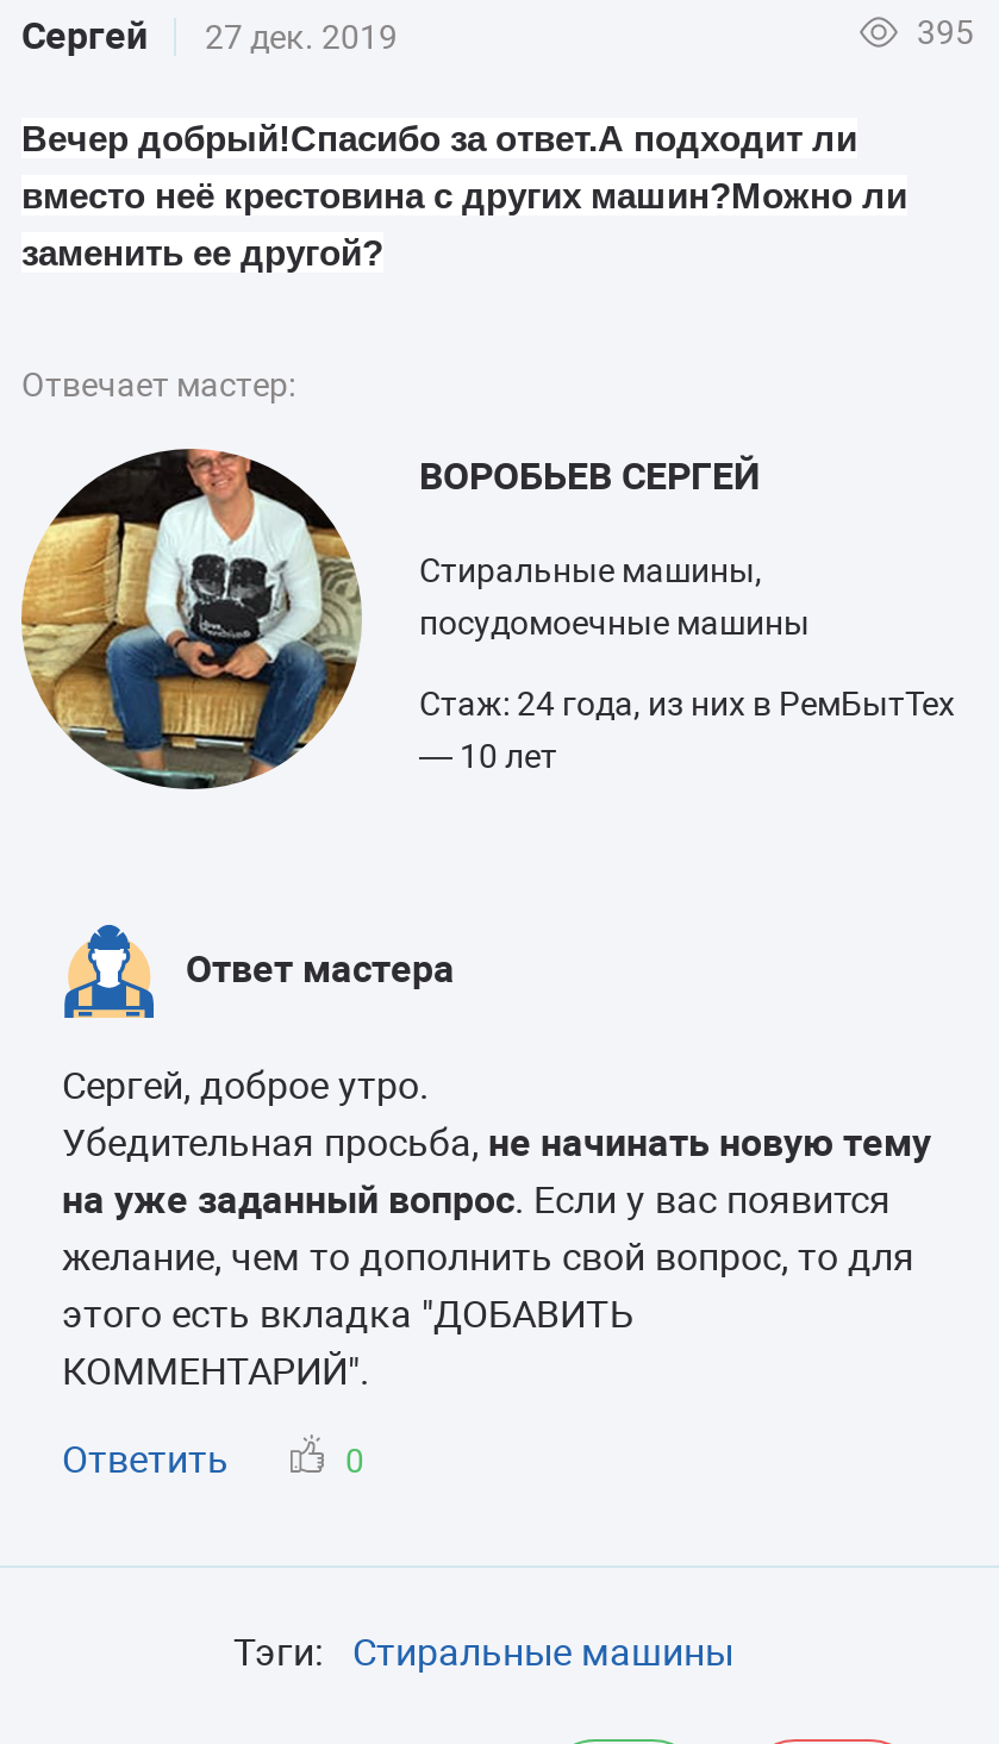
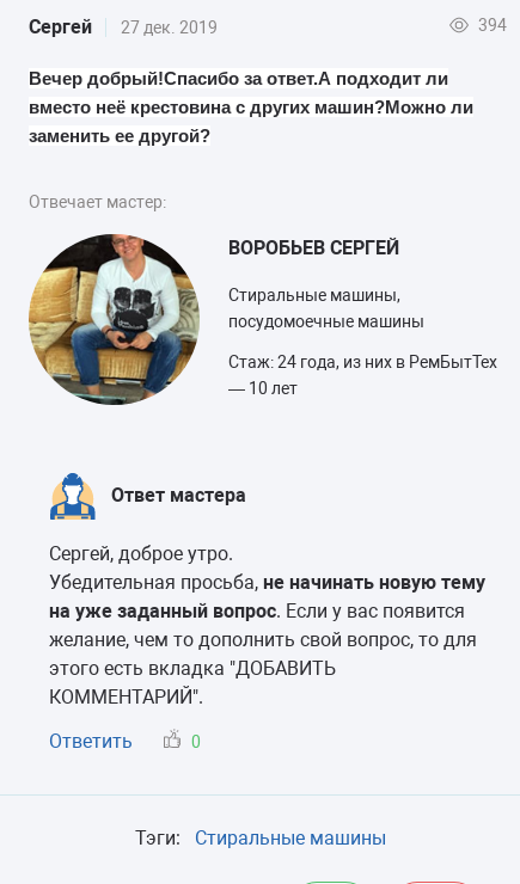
[917,12,974,50] 395 -> [478,15,507,34] 394

